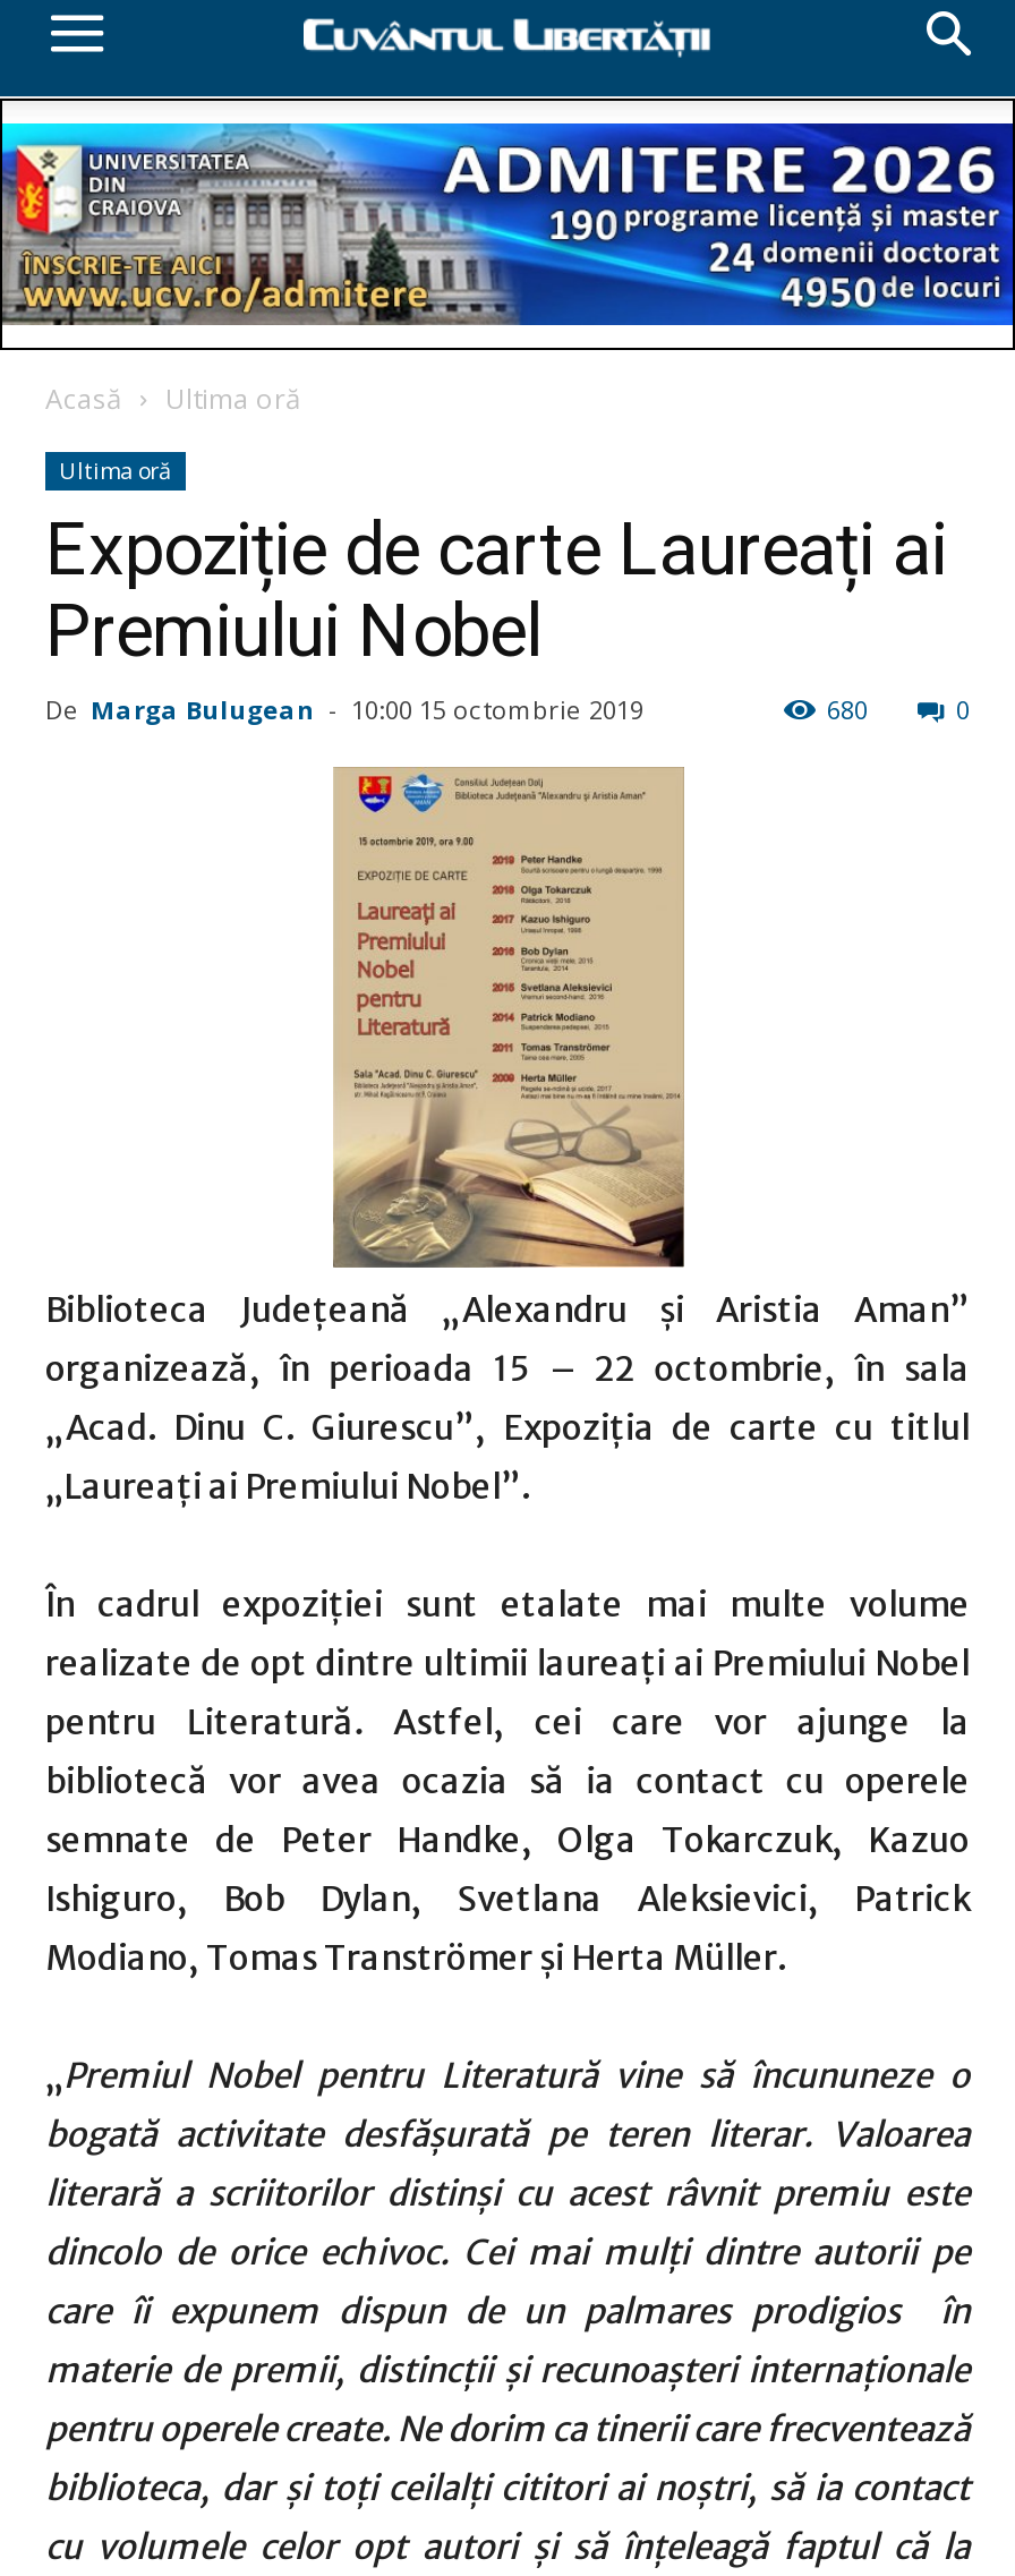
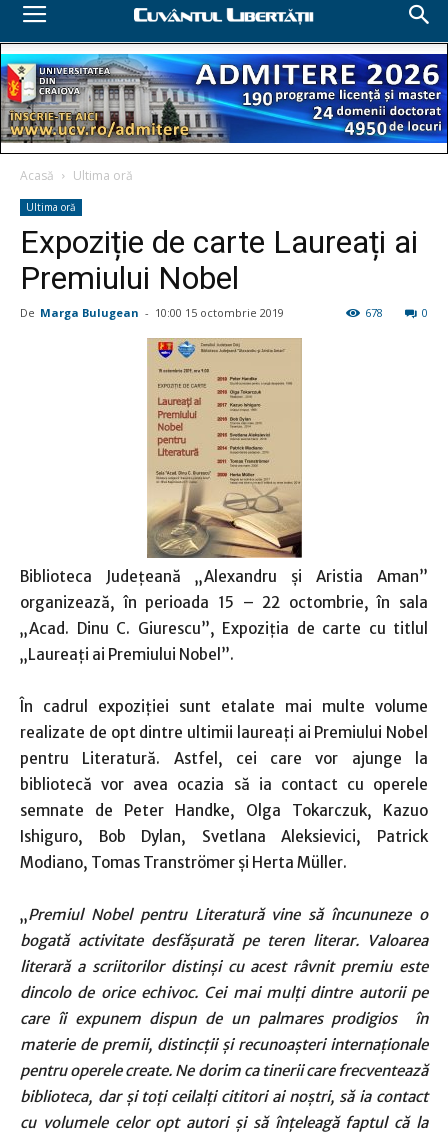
[827,692,868,726] 680 -> [365,305,383,320] 678

